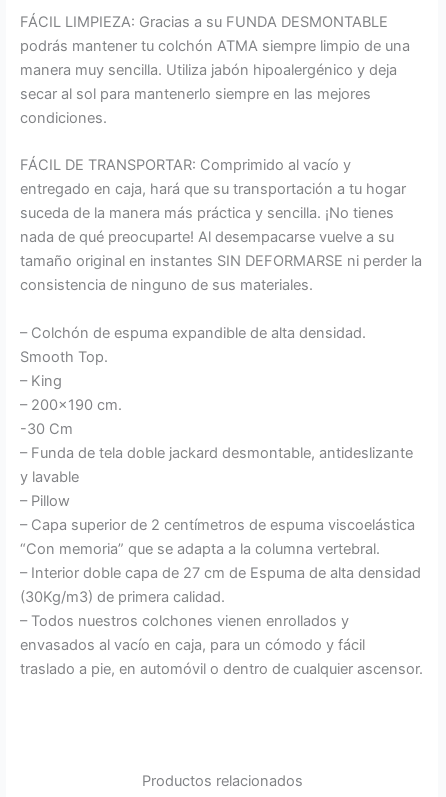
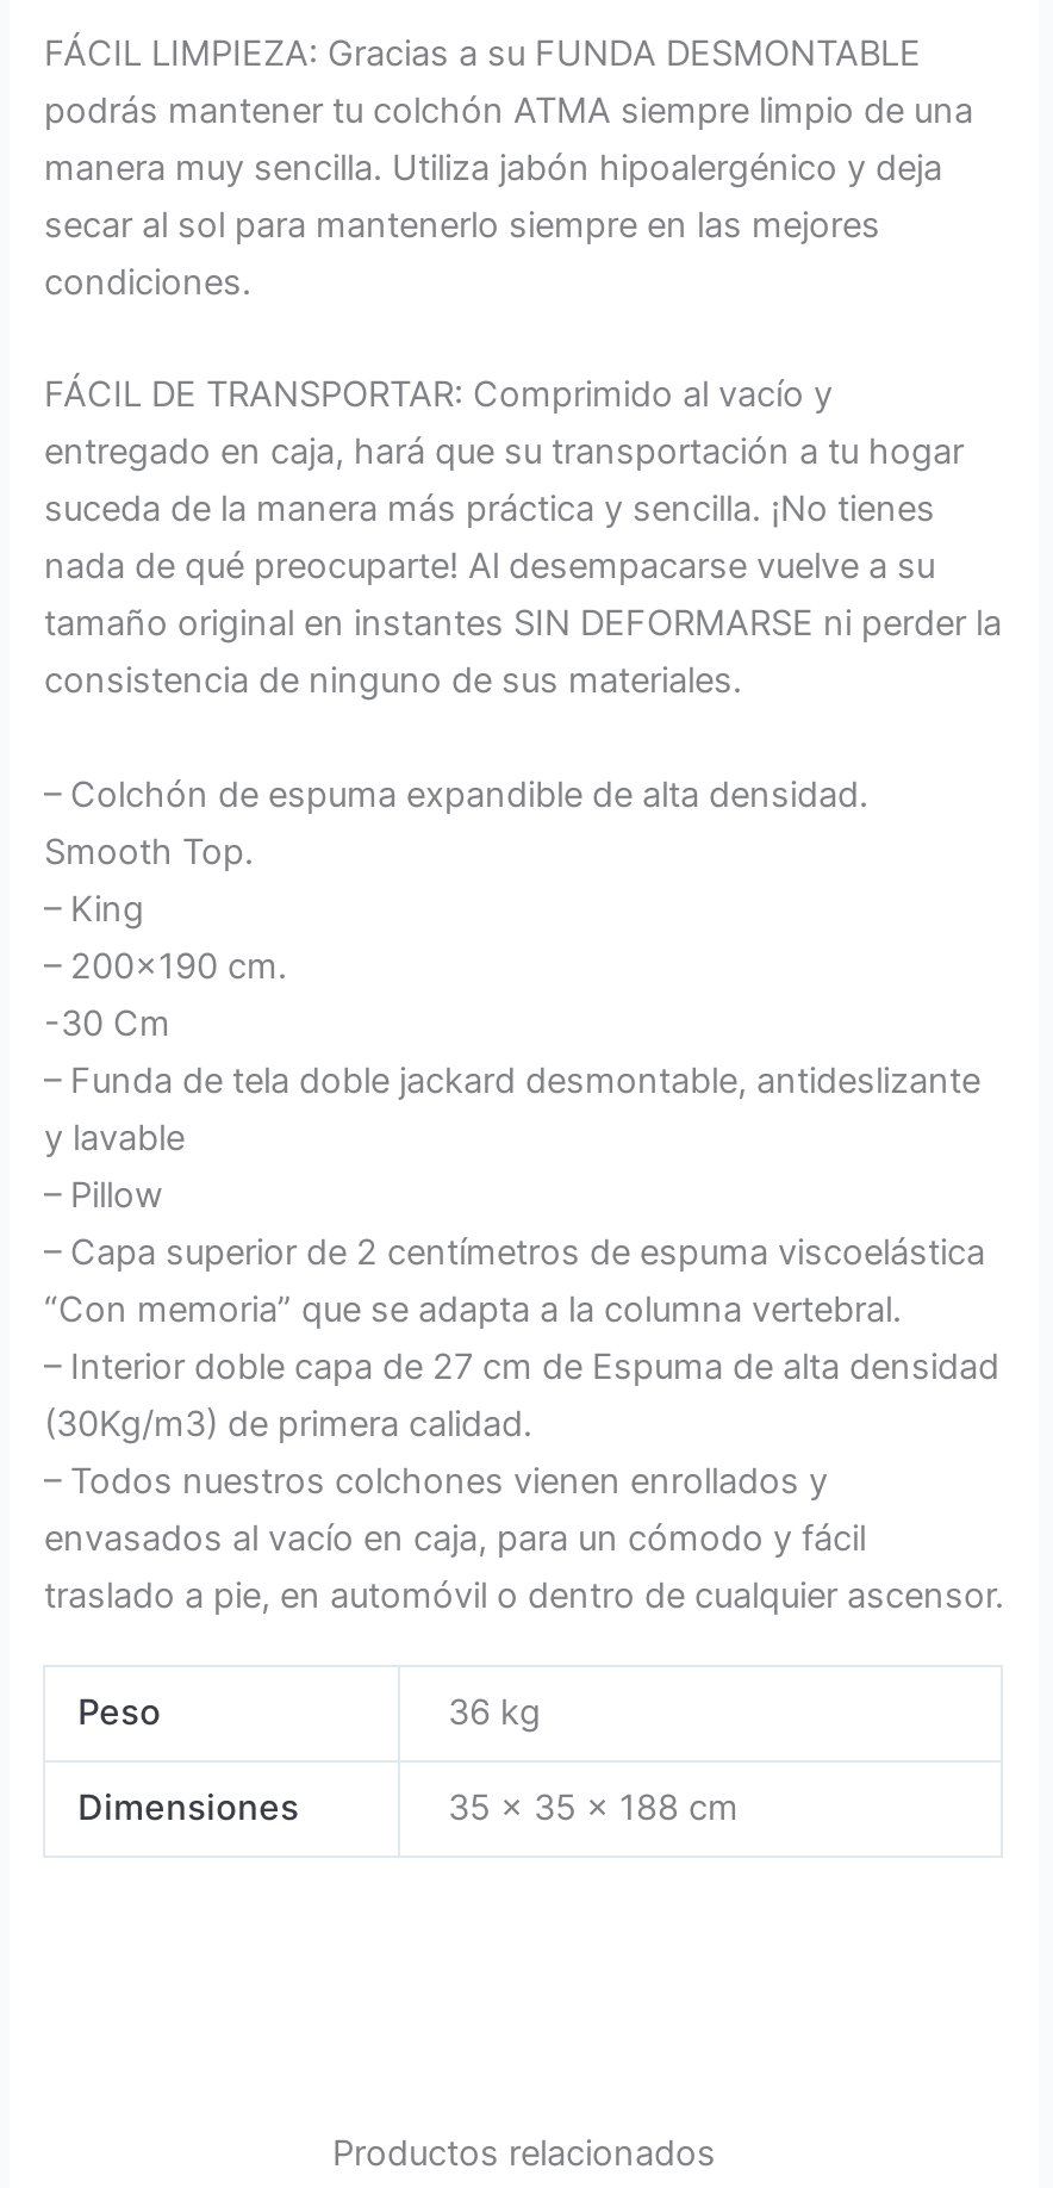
none -> [78,1692,739,1830] Peso | 36 kg | Dimensiones | 35 × 35 × 188 cm

